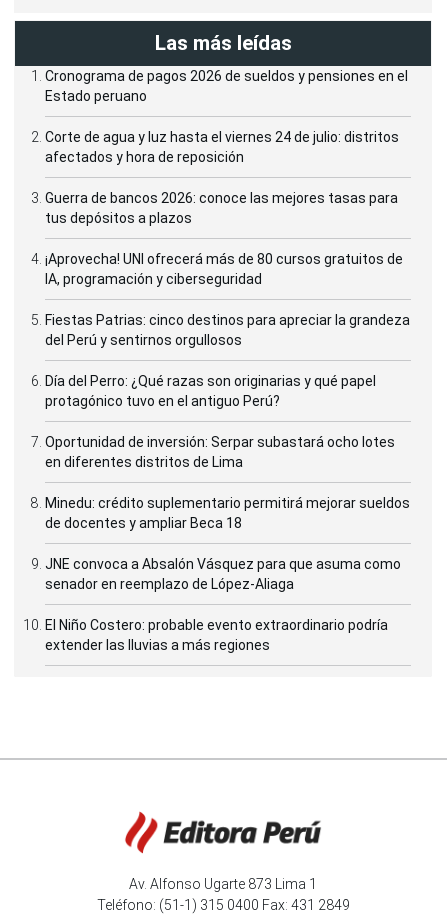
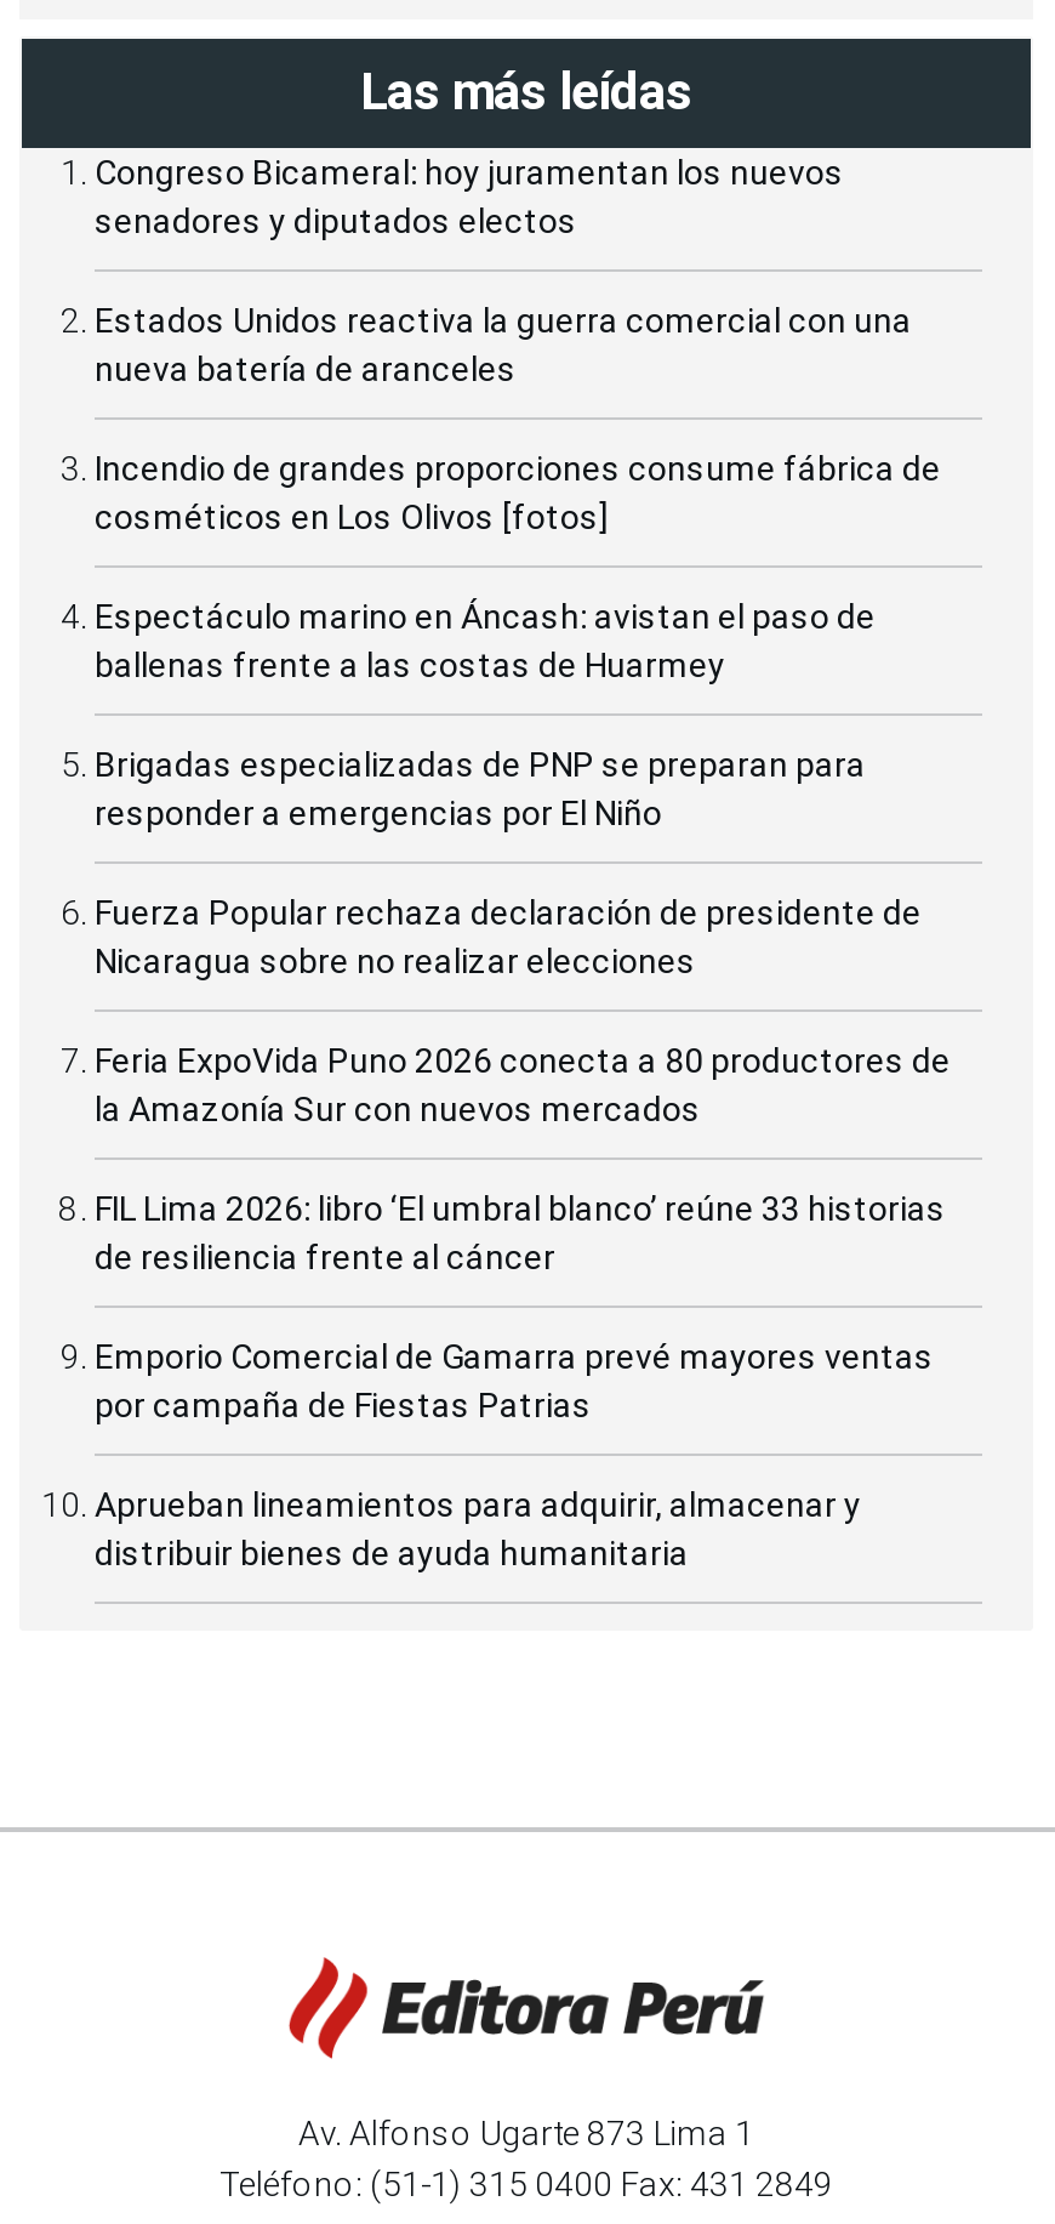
[45,68,408,104] Cronograma de pagos 2026 de sueldos y pensiones en el | Estado peruano -> [95,154,844,241] Congreso Bicameral: hoy juramentan los nuevos | senadores y diputados electos
[45,129,399,165] Corte de agua y luz hasta el viernes 24 de julio: distritos | afectados y hora de reposición -> [95,302,912,389] Estados Unidos reactiva la guerra comercial con una | nueva batería de aranceles
[45,190,398,226] Guerra de bancos 2026: conoce las mejores tasas para | tus depósitos a plazos -> [95,450,941,537] Incendio de grandes proporciones consume fábrica de | cosméticos en Los Olivos [fotos]
[45,251,403,287] ¡Aprovecha! UNI ofrecerá más de 80 cursos gratuitos de | IA, programación y ciberseguridad -> [95,598,876,685] Espectáculo marino en Áncash: avistan el paso de | ballenas frente a las costas de Huarmey
[45,312,410,348] Fiestas Patrias: cinco destinos para apreciar la grandeza | del Perú y sentirnos orgullosos -> [95,746,866,833] Brigadas especializadas de PNP se preparan para | responder a emergencias por El Niño
[45,373,376,409] Día del Perro: ¿Qué razas son originarias y qué papel | protagónico tuvo en el antiguo Perú? -> [95,894,922,981] Fuerza Popular rechaza declaración de presidente de | Nicaragua sobre no realizar elecciones
[45,434,395,470] Oportunidad de inversión: Serpar subastará ocho lotes | en diferentes distritos de Lima -> [95,1042,951,1129] Feria ExpoVida Puno 2026 conecta a 80 productores de | la Amazonía Sur con nuevos mercados
[45,495,410,531] Minedu: crédito suplementario permitirá mejorar sueldos | de docentes y ampliar Beca 18 -> [95,1190,946,1277] FIL Lima 2026: libro ‘El umbral blanco’ reúne 33 historias | de resiliencia frente al cáncer
[45,556,401,592] JNE convoca a Absalón Vásquez para que asuma como | senador en reemplazo de López-Aliaga -> [95,1338,934,1425] Emporio Comercial de Gamarra prevé mayores ventas | por campaña de Fiestas Patrias
[45,617,388,653] El Niño Costero: probable evento extraordinario podría | extender las lluvias a más regiones -> [95,1486,861,1573] Aprueban lineamientos para adquirir, almacenar y | distribuir bienes de ayuda humanitaria

